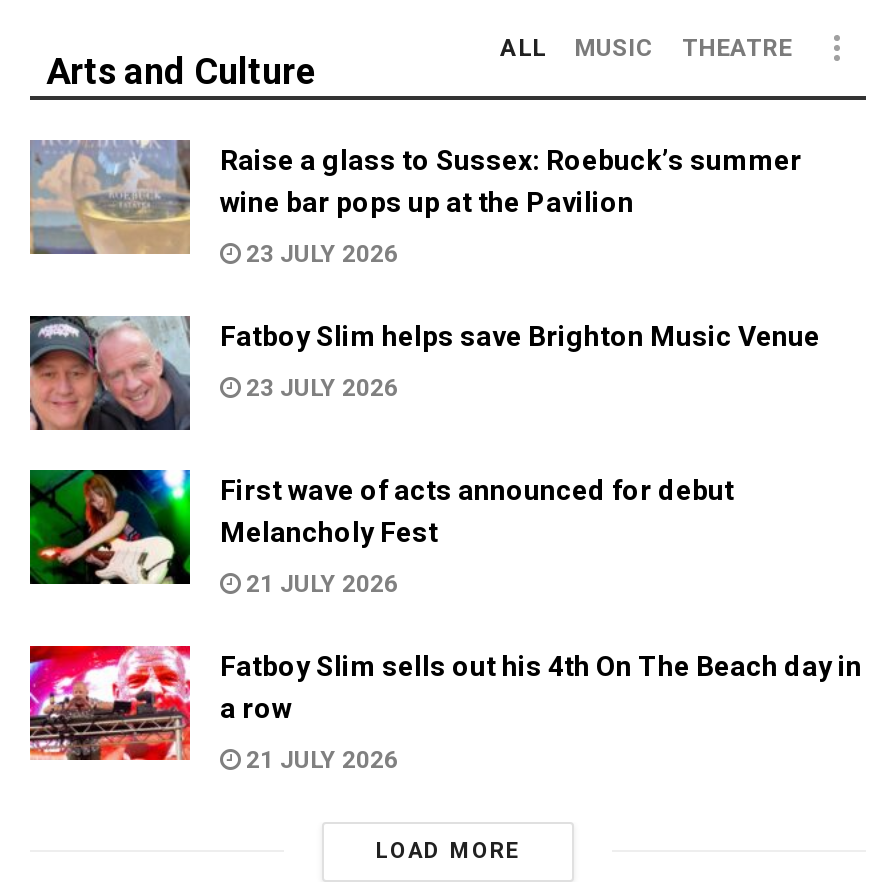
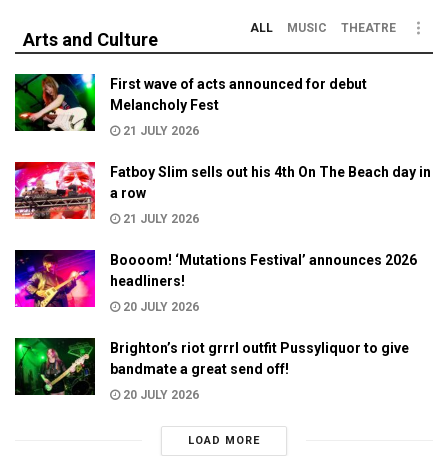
[30,138,820,401] [image] | Raise a glass to Sussex: Roebuck’s summer | wine bar pops up at the Pavilion | 23 JULY 2026 | Fatboy Slim helps save Brighton Music Venue | 23 JULY 2026 -> none
[28,314,192,430] [image] -> none
moved [26,466,862,773] -> [13,72,431,225]: [image] | First wave of acts announced for debut | Melancholy Fest | 21 JULY 2026 | Fatboy Slim sells out his 4th On The Beach day in | a row | 21 JULY 2026
none -> [14,249,417,401] [image] | Boooom! ‘Mutations Festival’ announces 2026 | headliners! | 20 JULY 2026 | Brighton’s riot grrrl outfit Pussyliquor to give | bandmate a great send off! | 20 JULY 2026
none -> [14,337,96,396] [image]

